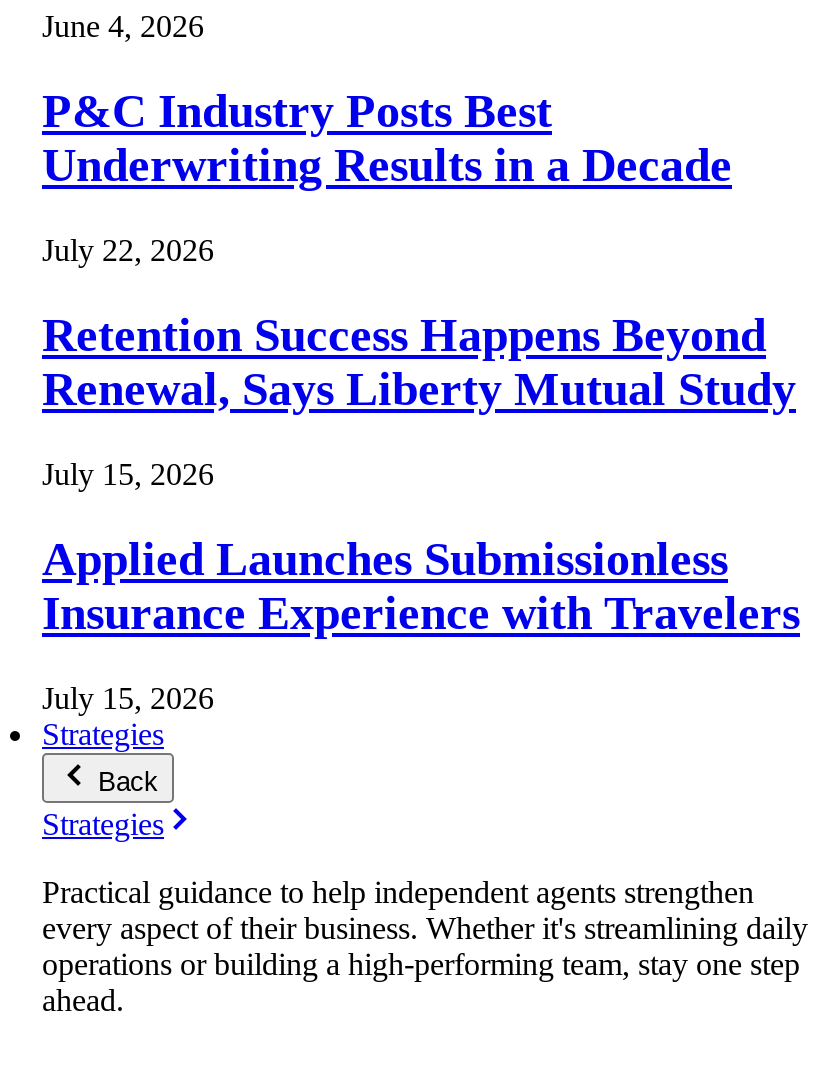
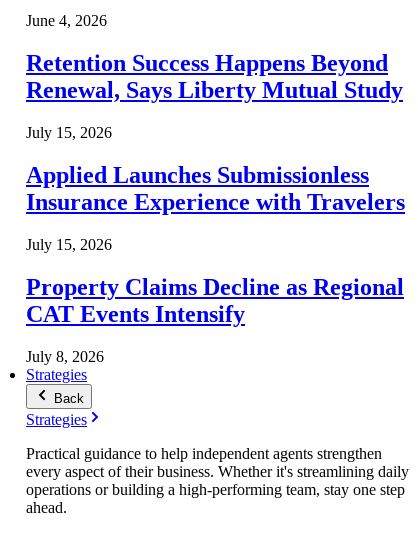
[42,86,732,267] P&C Industry Posts Best | Underwriting Results in a Decade | July 22, 2026 -> none
moved [42,309,800,715] -> [26,50,405,253]: Retention Success Happens Beyond | Renewal, Says Liberty Mutual Study | July 15, 2026 | Applied Launches Submissionless | Insurance Experience with Travelers | July 15, 2026
none -> [26,274,404,365] Property Claims Decline as Regional | CAT Events Intensify | July 8, 2026

